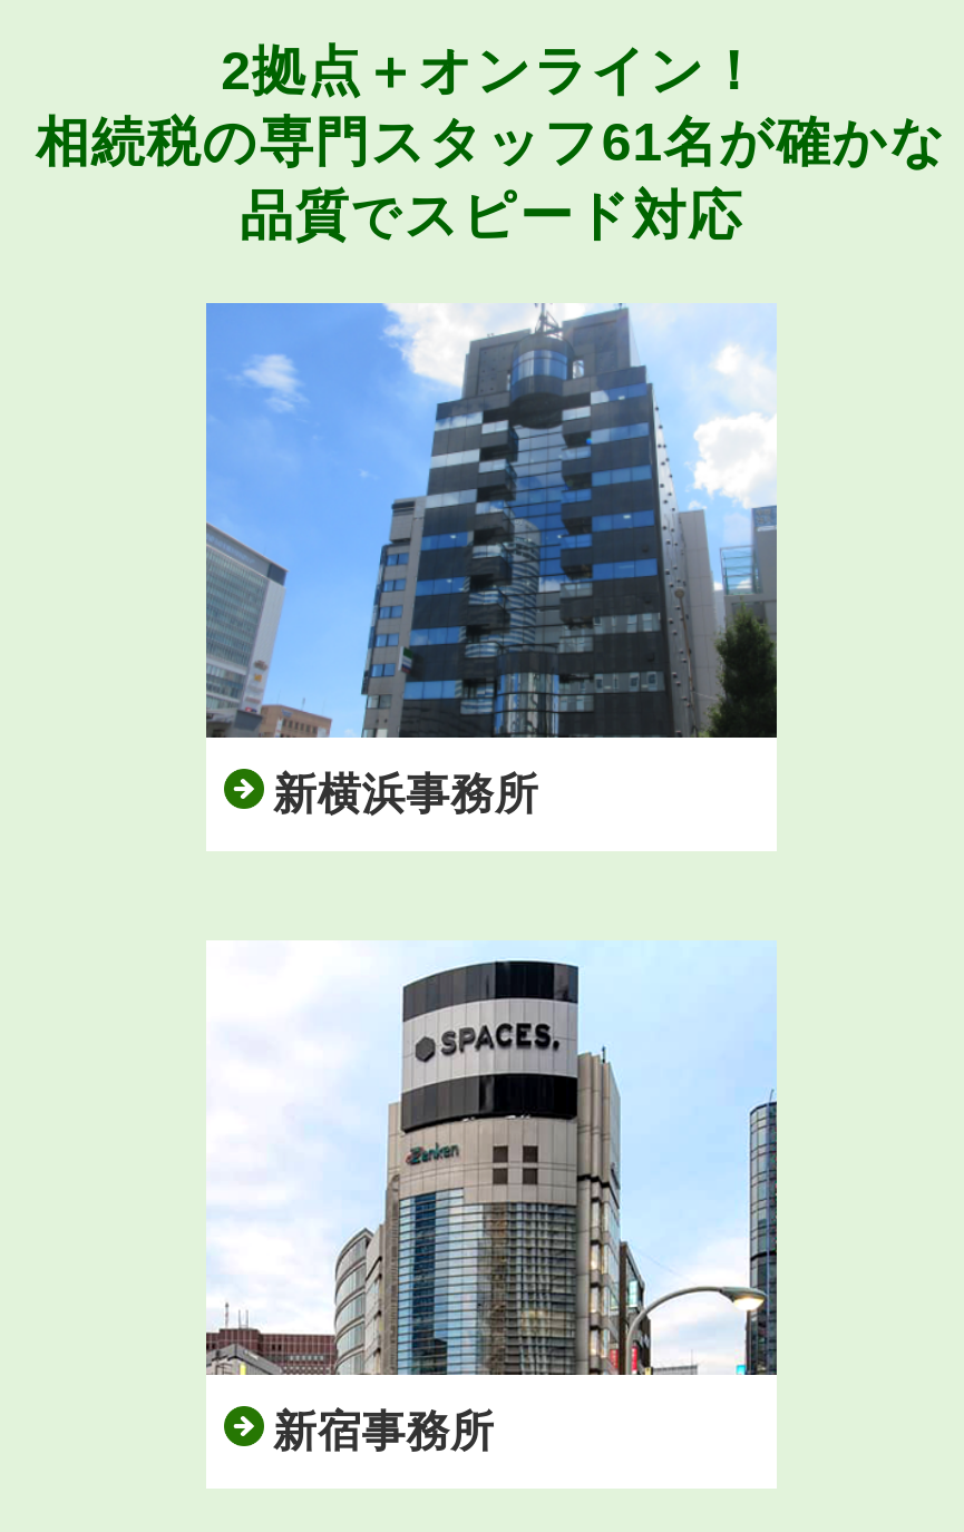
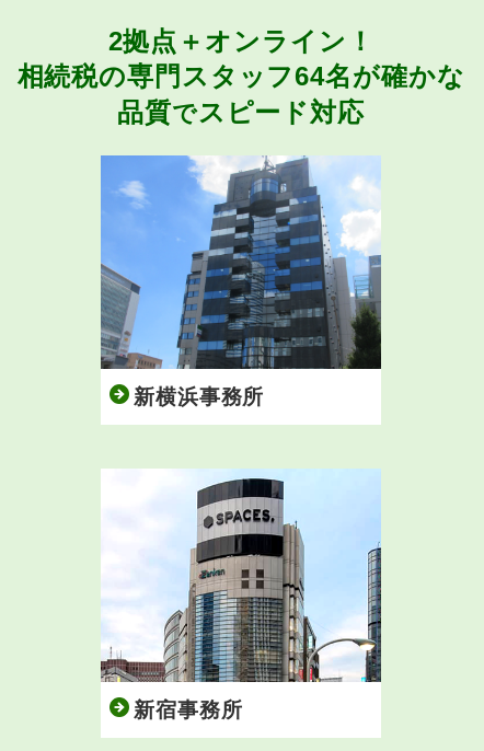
[36,113,947,173] 相続税の専門スタッフ61名が確かな -> [17,61,465,91] 相続税の専門スタッフ64名が確かな

